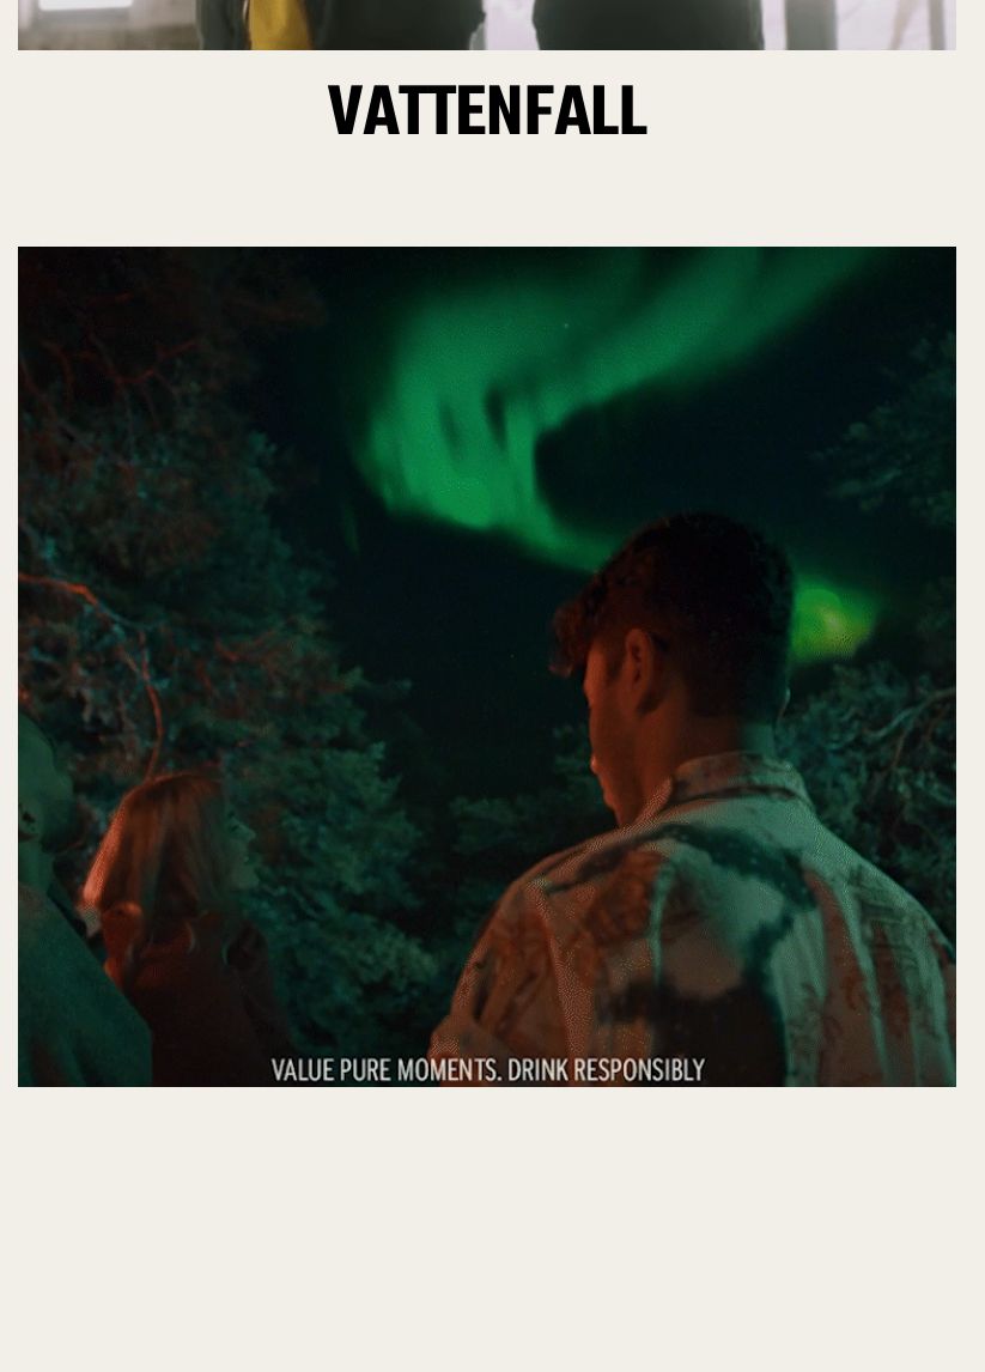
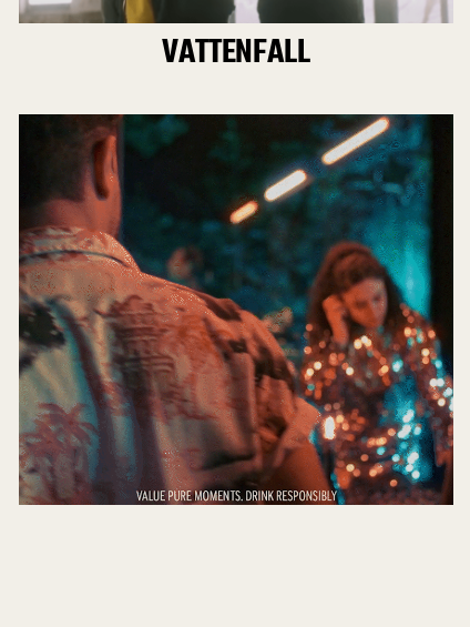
[16,247,959,1089] [image] -> [18,114,454,506] [image]

